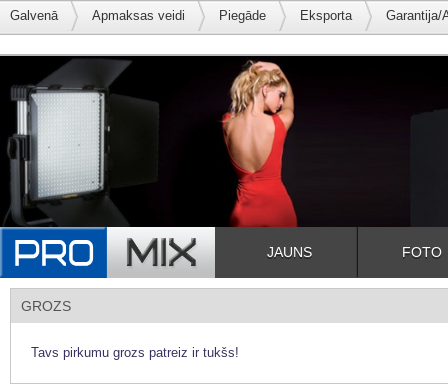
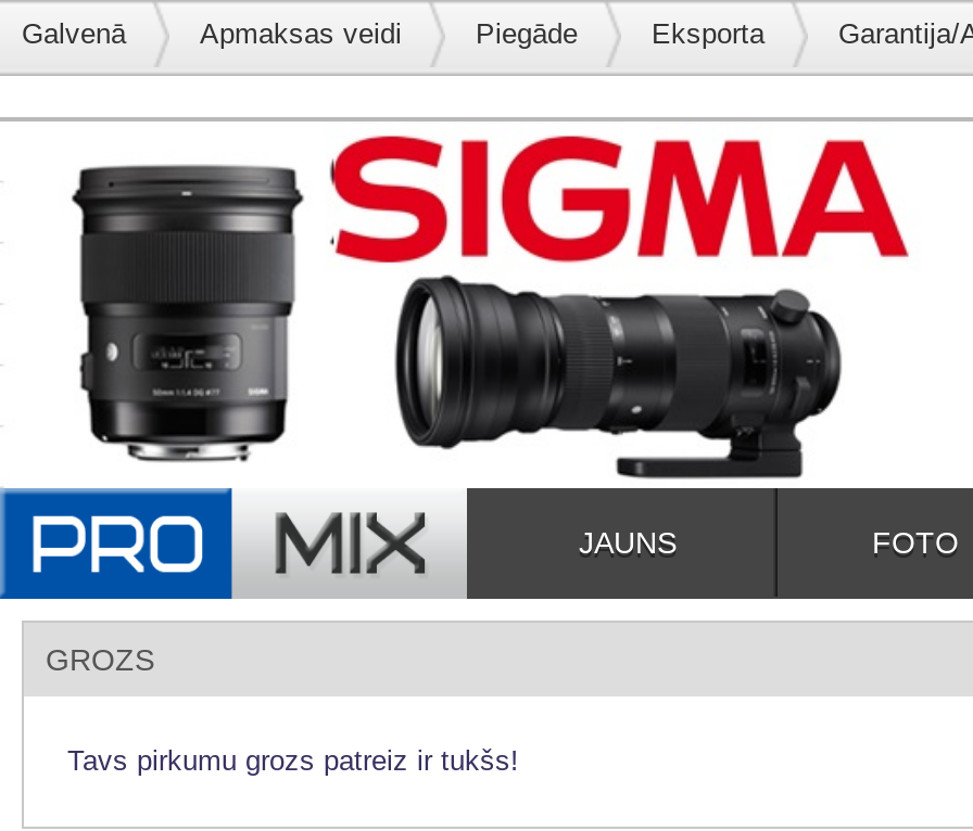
[3,55,445,228] [image] -> [7,122,966,493] [image]

